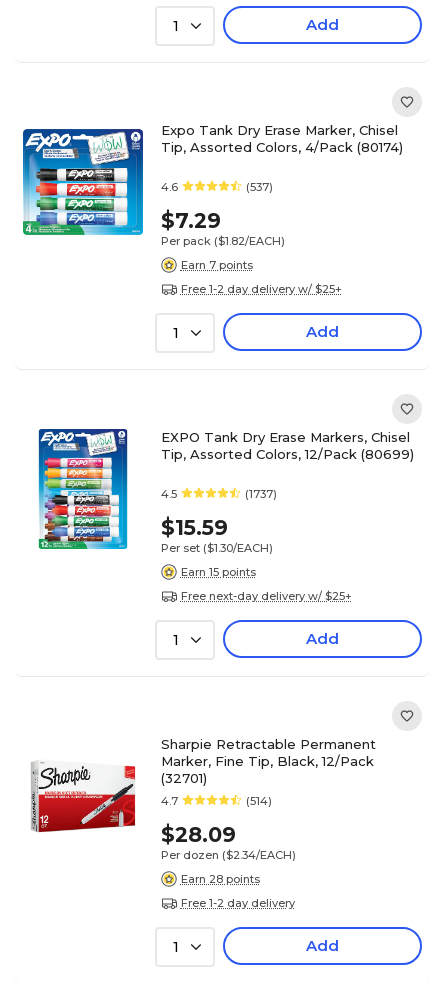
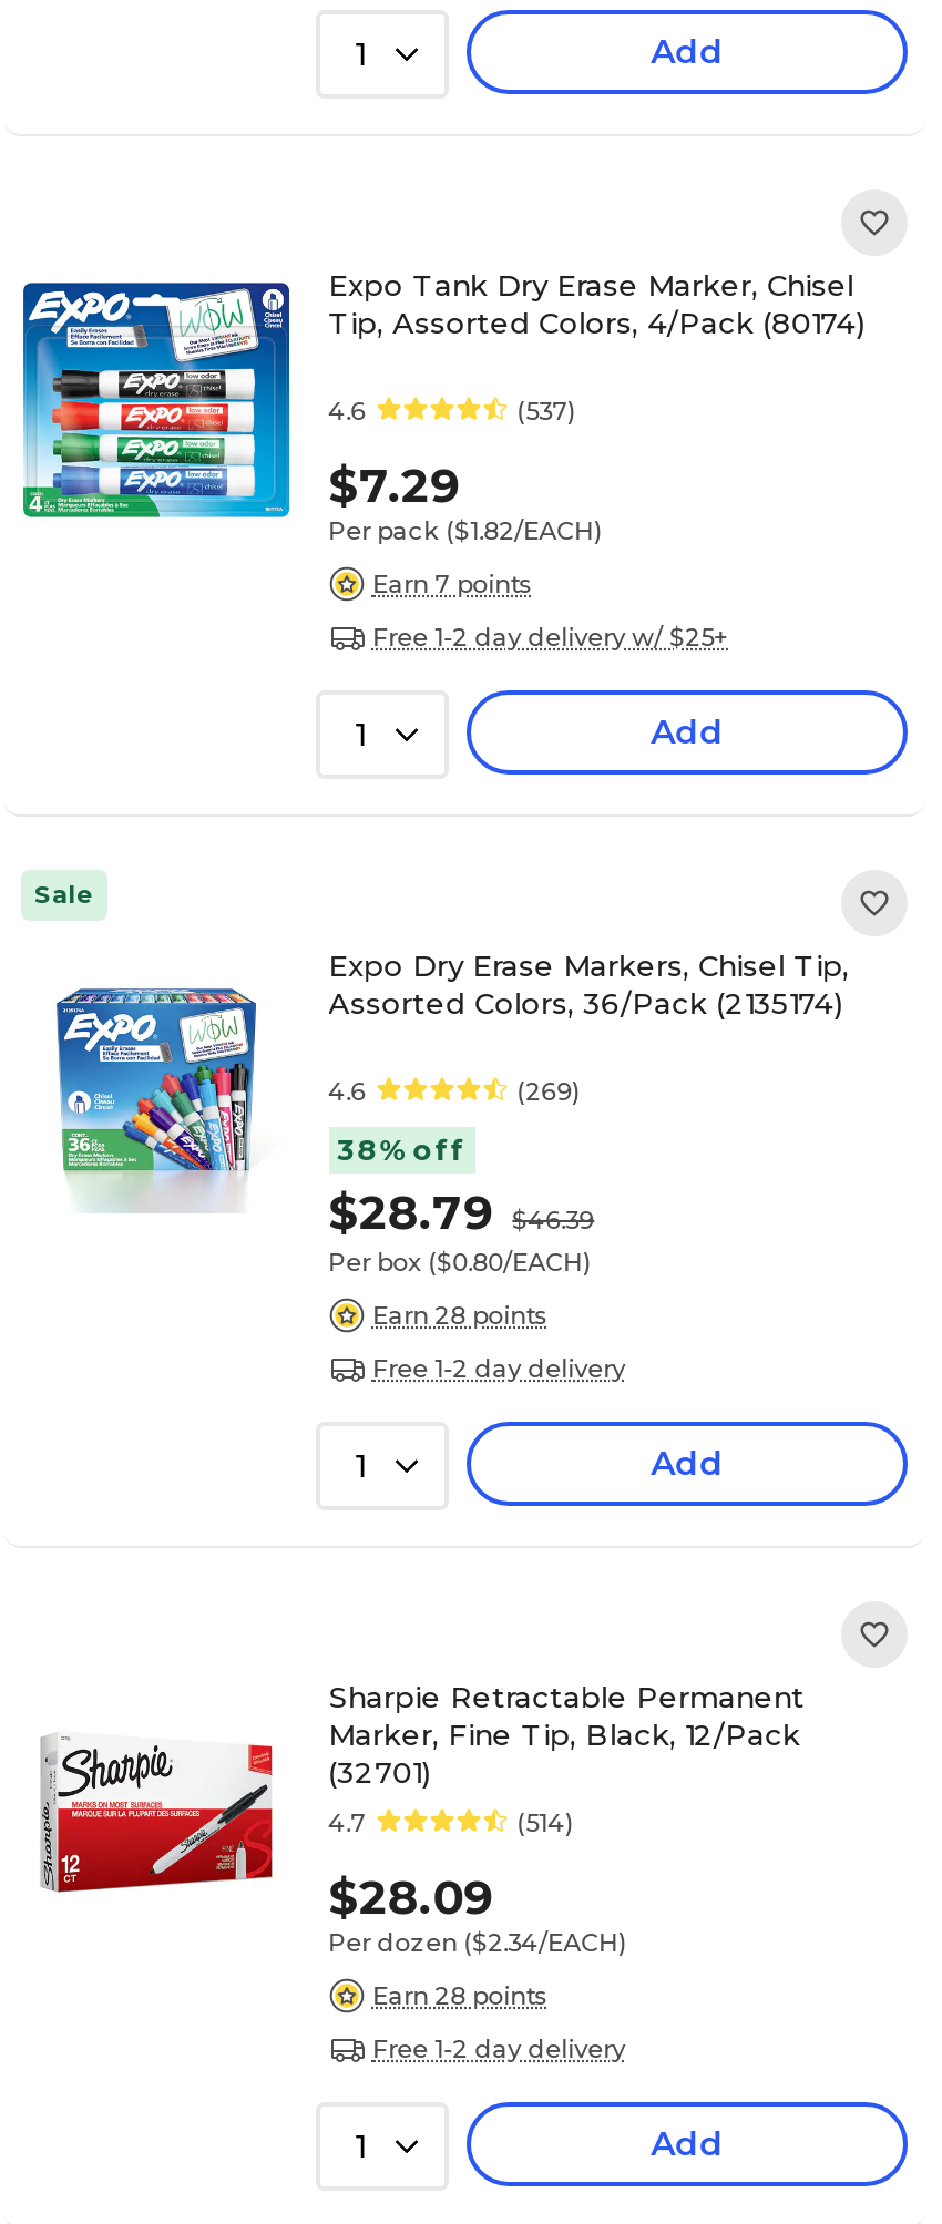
[38,428,414,602] [image] | EXPO Tank Dry Erase Markers, Chisel | Tip, Assorted Colors, 12/Pack (80699) | 4.5 | (1737) | $15.59 | Per set ($1.30/EACH) | Earn 15 points | Free next-day delivery w/ $25+ -> [34,879,849,1383] [image] | Sale | Expo Dry Erase Markers, Chisel Tip, | Assorted Colors, 36/Pack (2135174) | 4.6 | (269) | 38% off | $28.79 $46.39 | Per box ($0.80/EACH) | Earn 28 points | Free 1-2 day delivery

